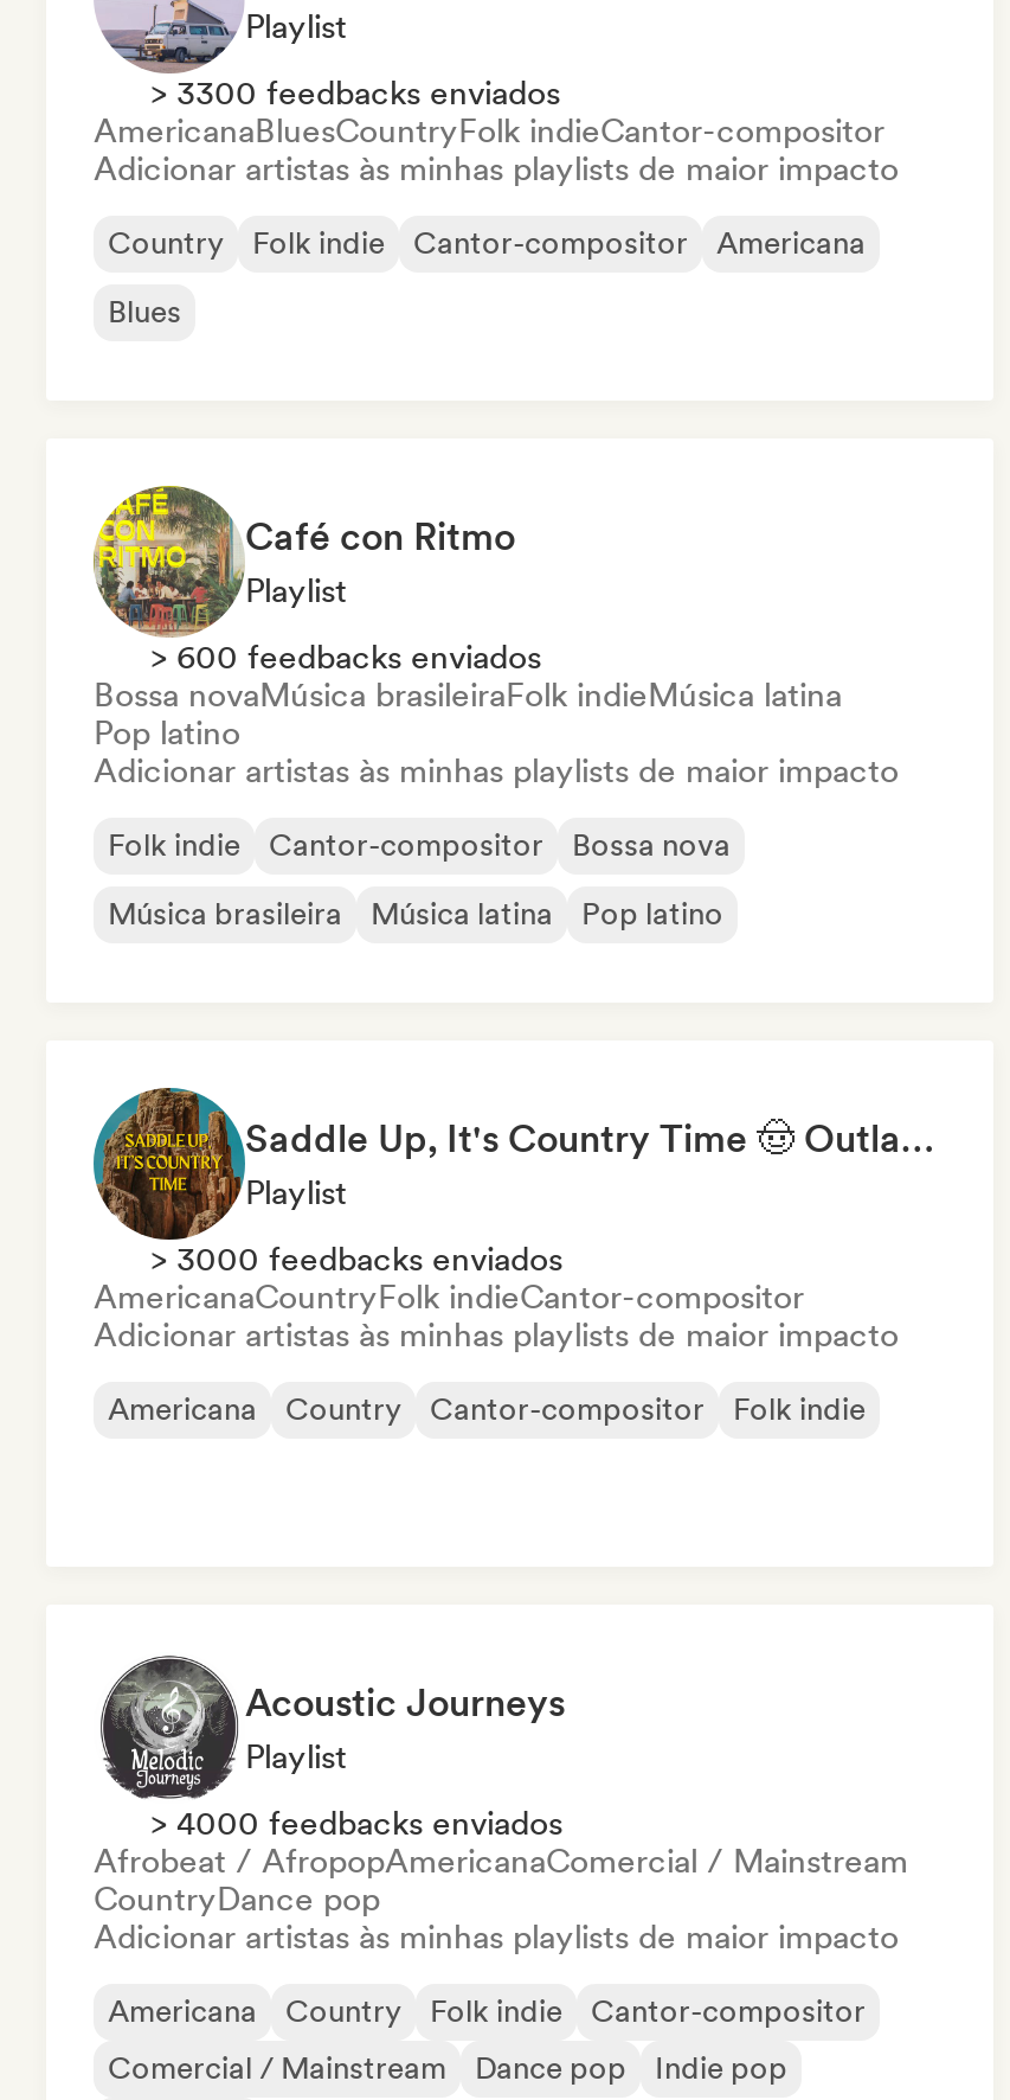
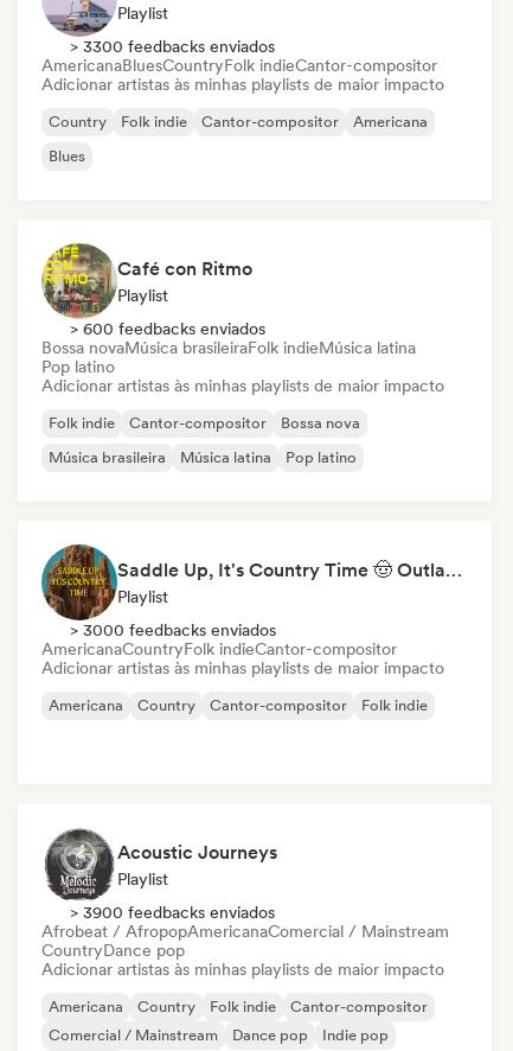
[150,1804,562,1842] > 4000 feedbacks enviados -> [70,903,275,922] > 3900 feedbacks enviados

